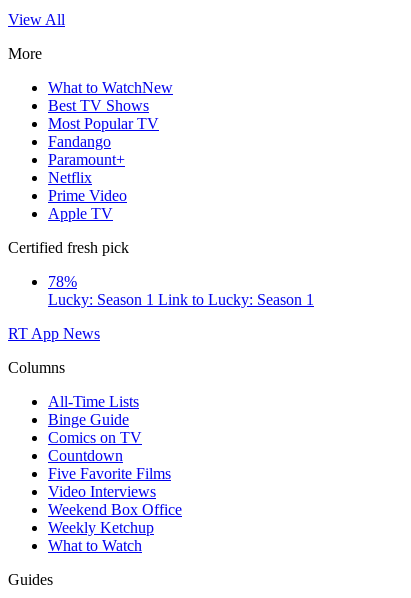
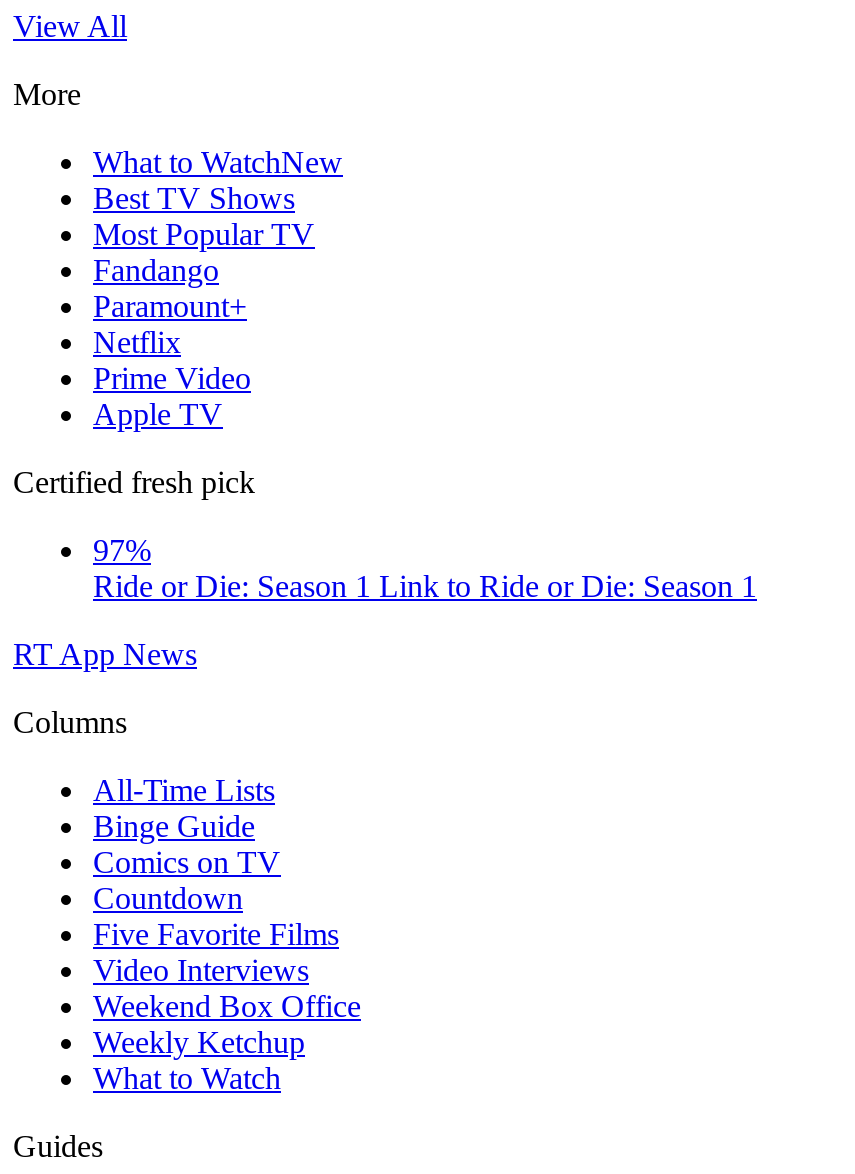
[48,273,314,308] 78% | Lucky: Season 1 Link to Lucky: Season 1 -> [93,533,757,603] 97% | Ride or Die: Season 1 Link to Ride or Die: Season 1

